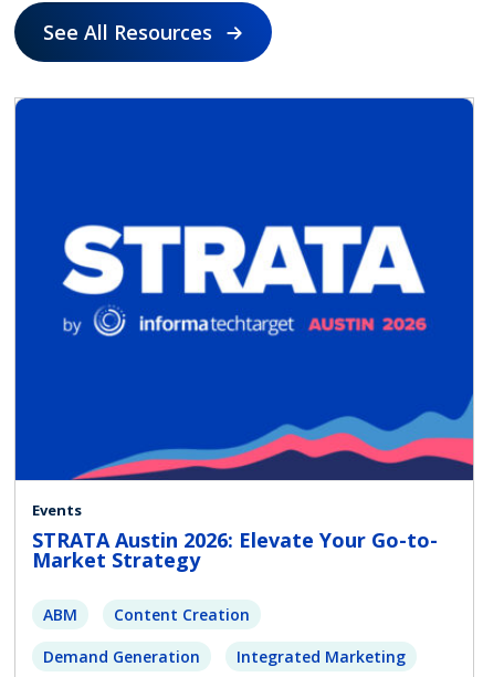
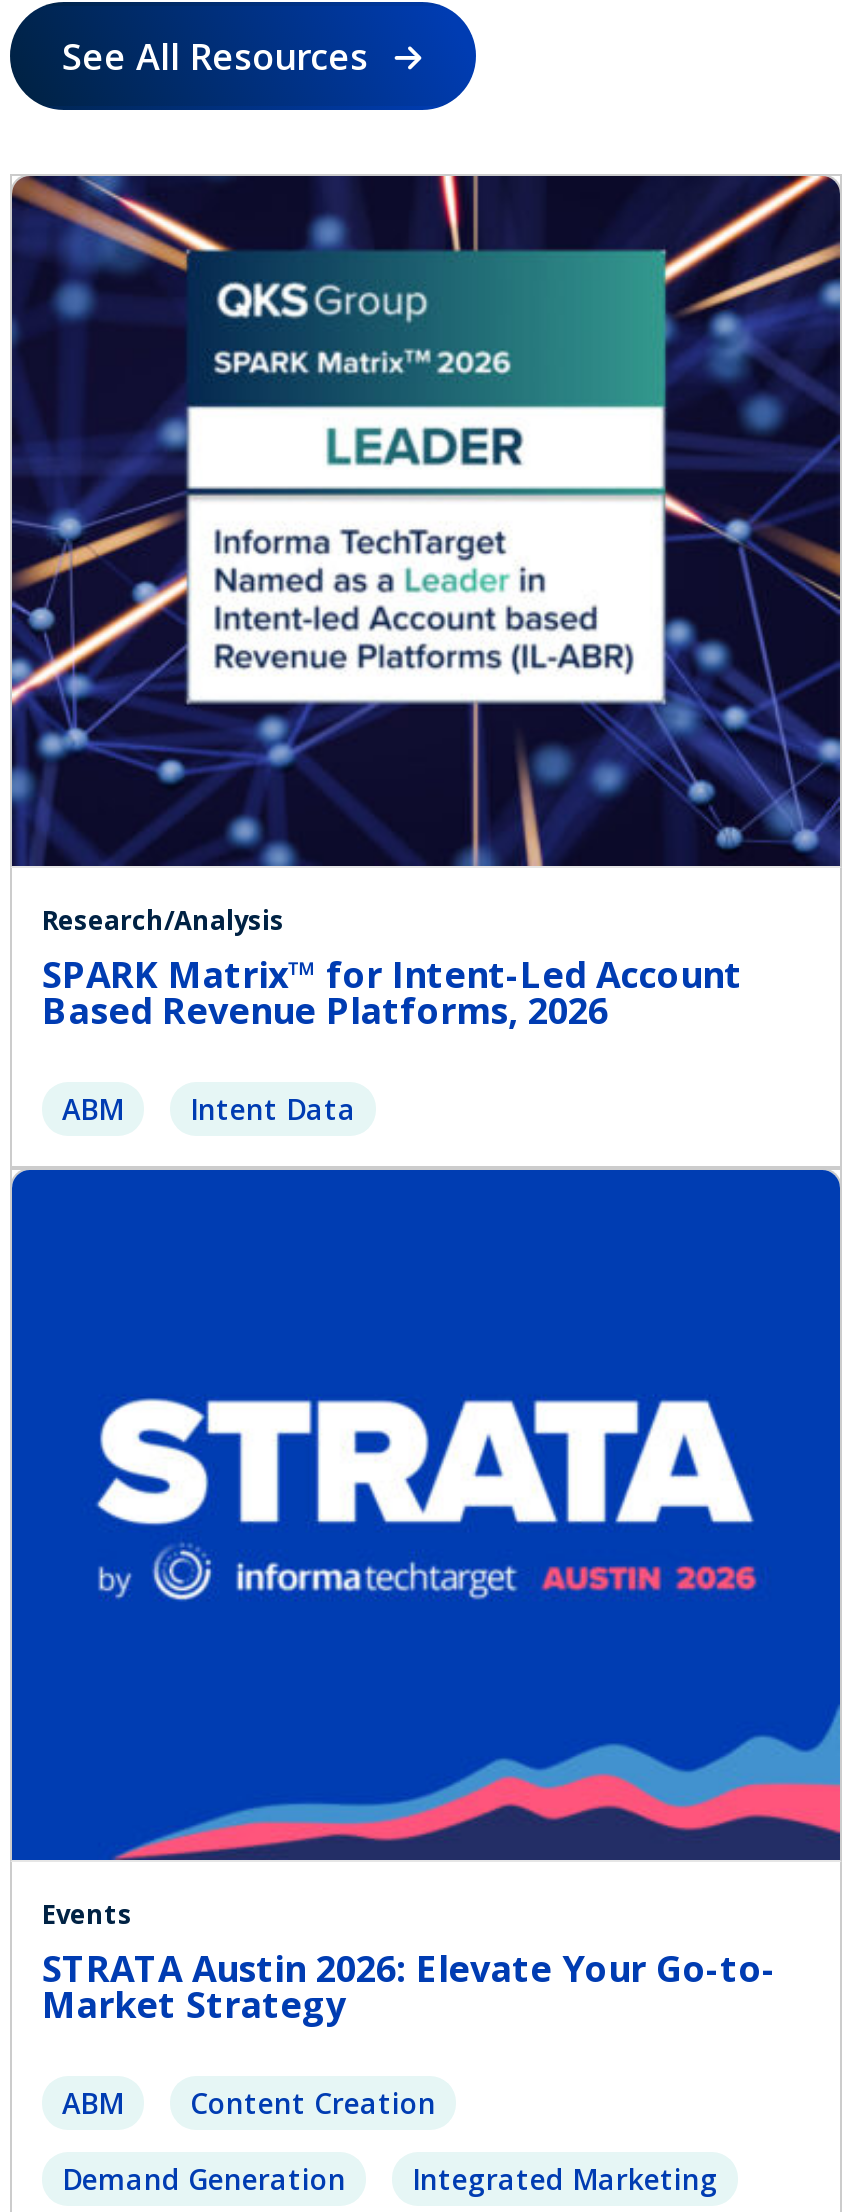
none -> [10,174,842,1128] [image] | Research/Analysis | SPARK Matrix™ for Intent-Led Account | Based Revenue Platforms, 2026 | ABM | Intent Data

